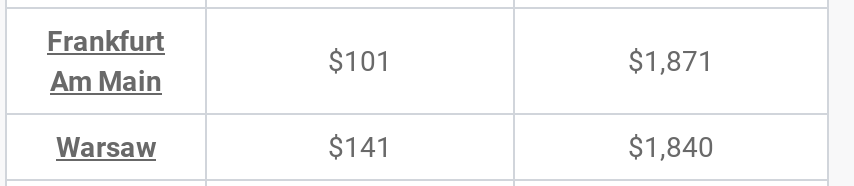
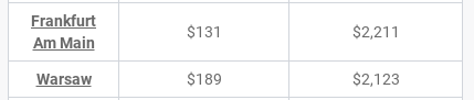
[328,45,392,77] $101 -> [186,23,222,41] $131
[628,45,714,77] $1,871 -> [352,23,399,41] $2,211
[328,131,392,163] $141 -> [186,70,222,88] $189
[628,131,714,163] $1,840 -> [352,70,399,88] $2,123

